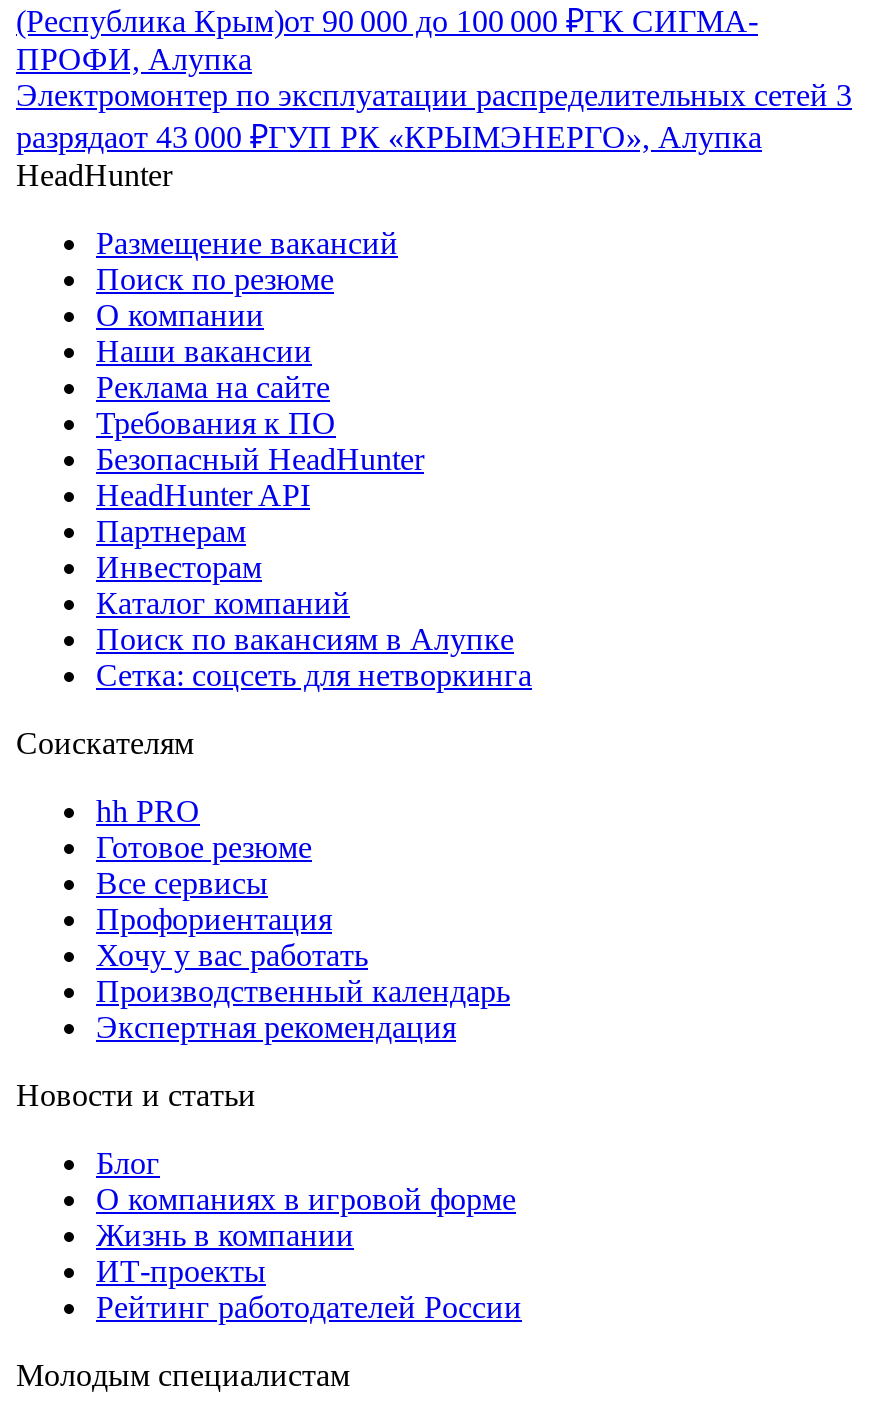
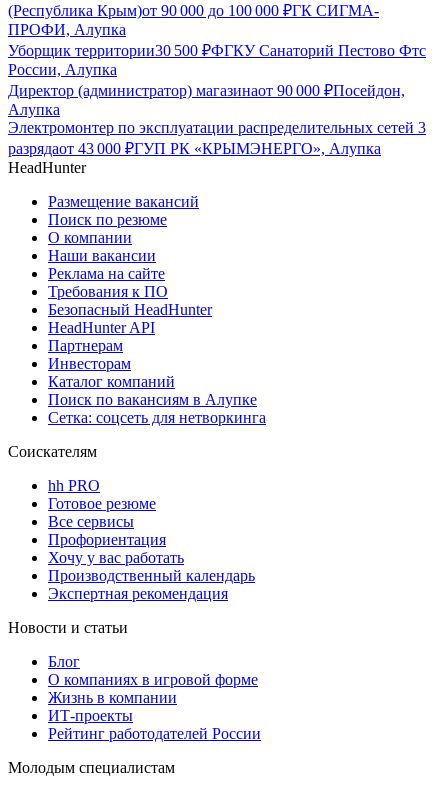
none -> [8,42,426,118] Уборщик территории30 500 ₽ФГКУ Санаторий Пестово Фтс | России, Алупка | Директор (администратор) магазинаот 90 000 ₽Посейдон, | Алупка

